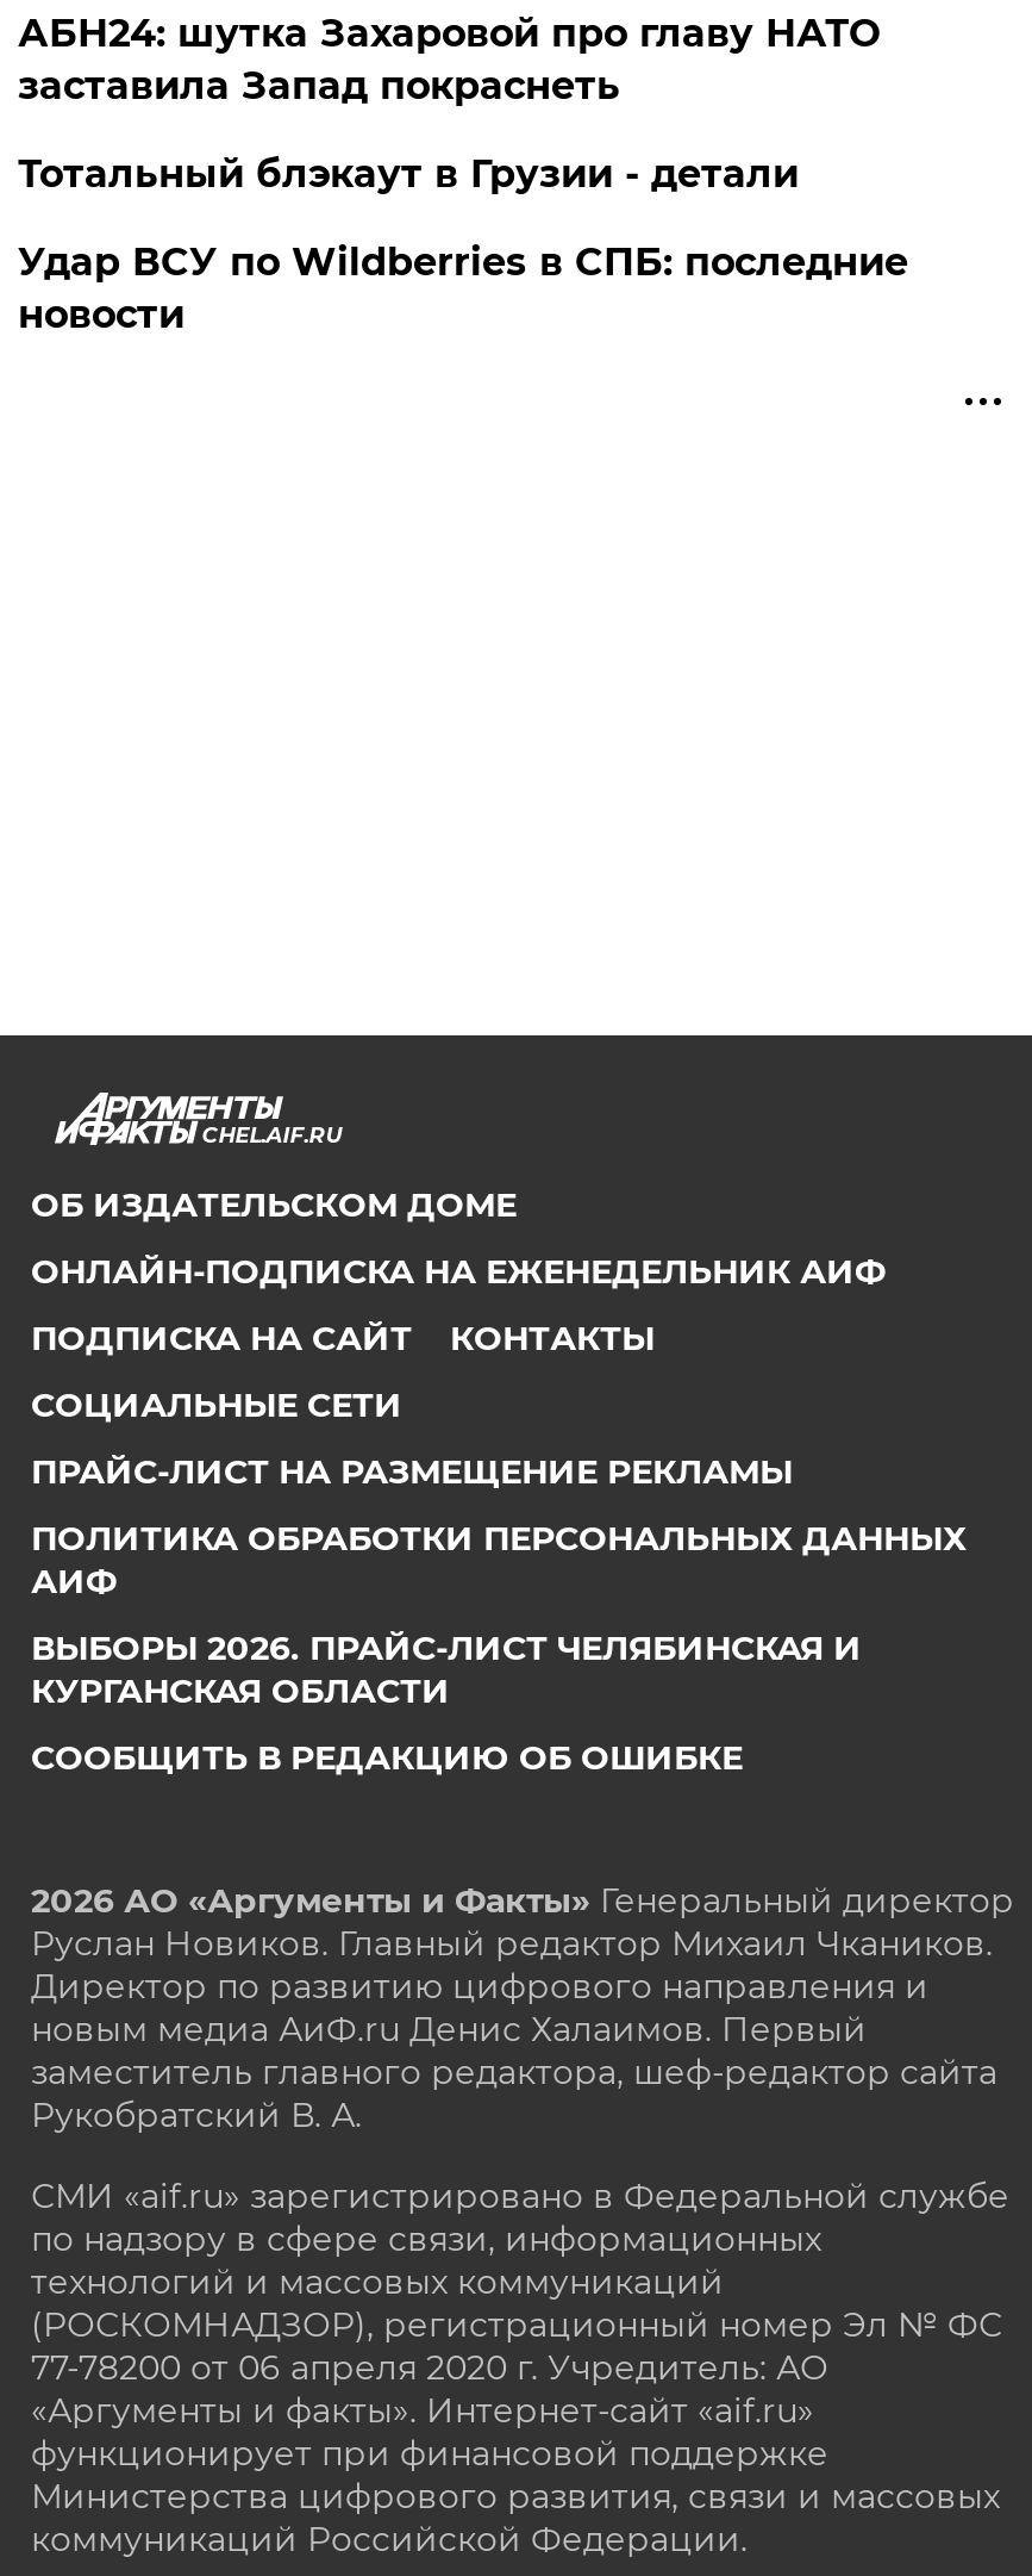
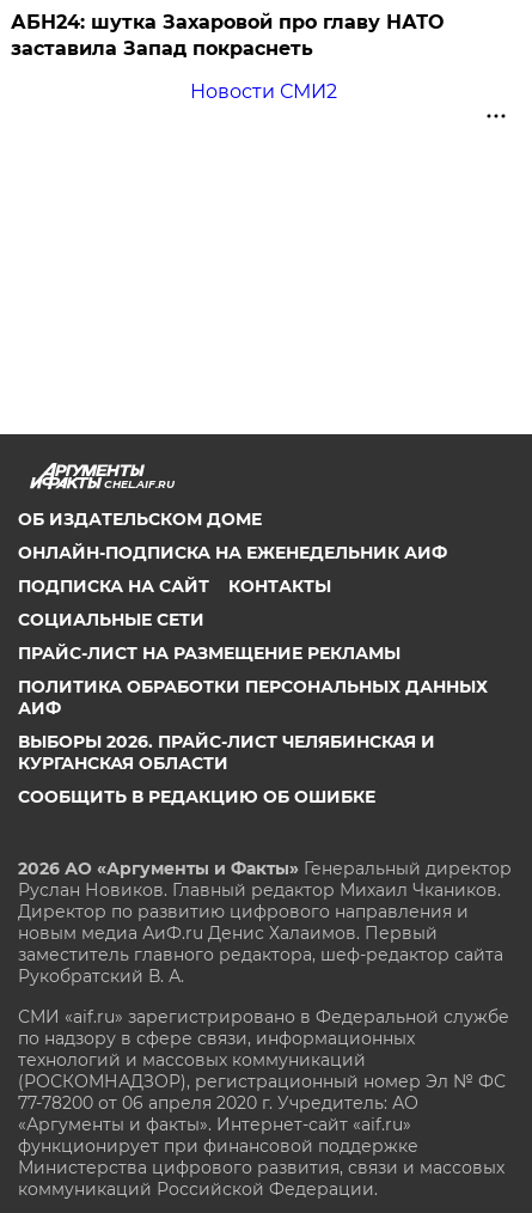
[18,151,908,337] Тотальный блэкаут в Грузии - детали | Удар ВСУ по Wildberries в СПБ: последние | новости -> [190,80,337,103] Новости СМИ2

